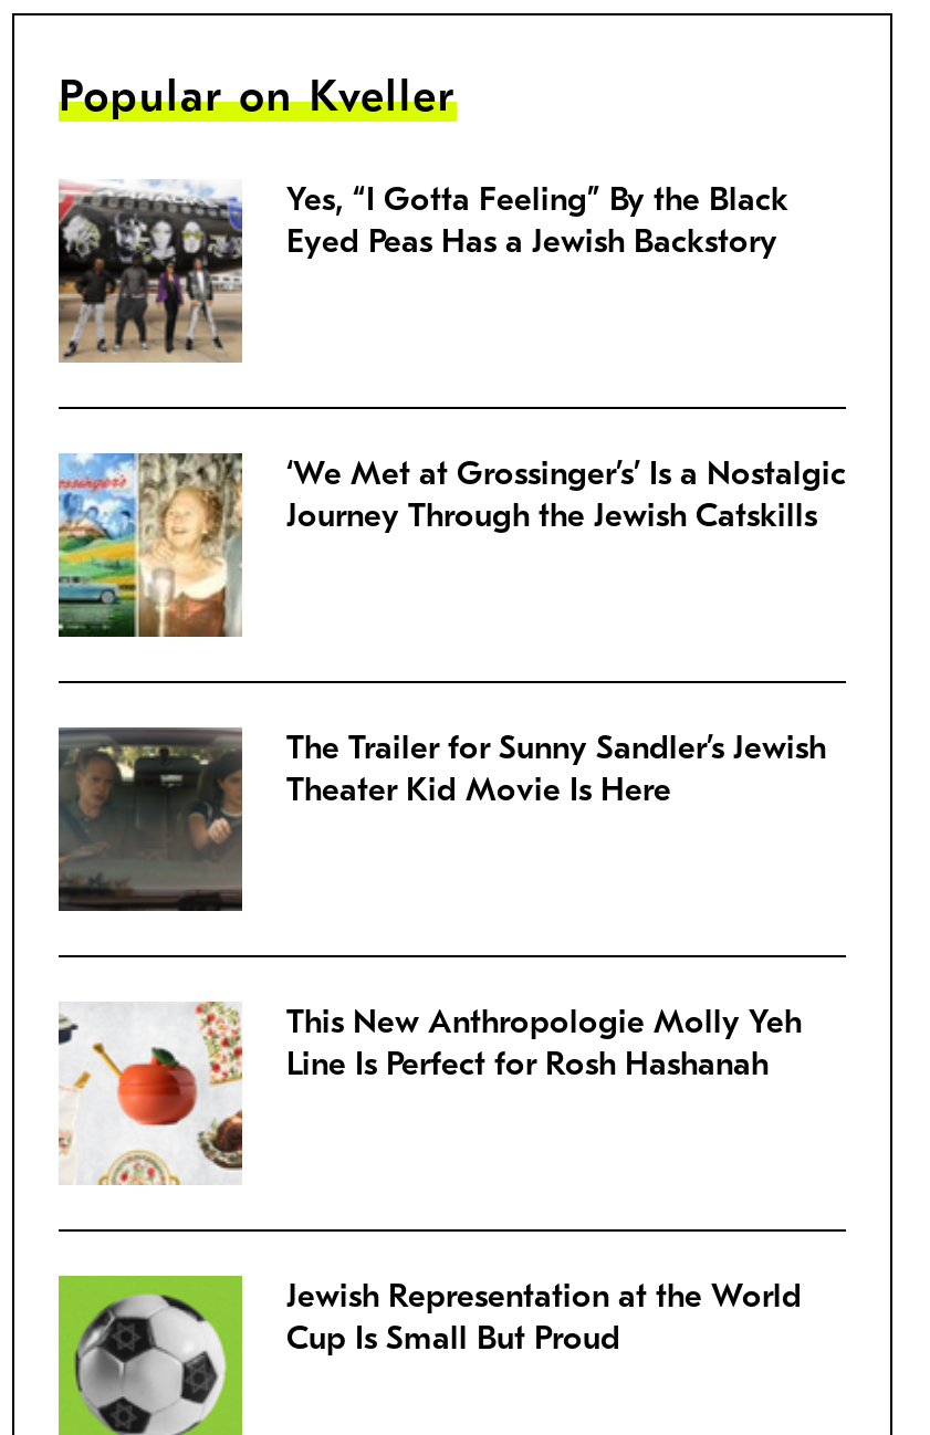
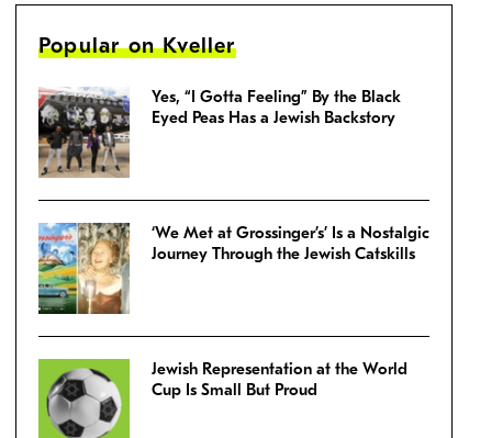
[56,725,826,913] [image] | The Trailer for Sunny Sandler’s Jewish | Theater Kid Movie Is Here -> none
[59,1002,802,1185] [image] | This New Anthropologie Molly Yeh | Line Is Perfect for Rosh Hashanah -> none

